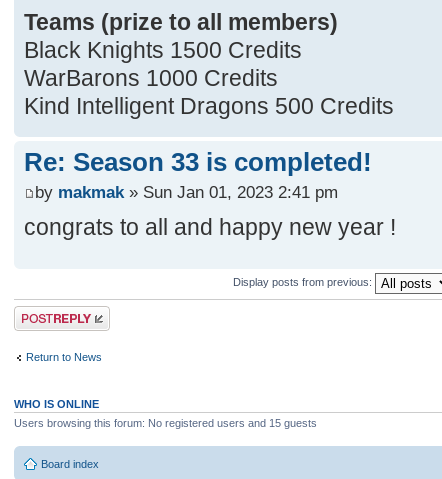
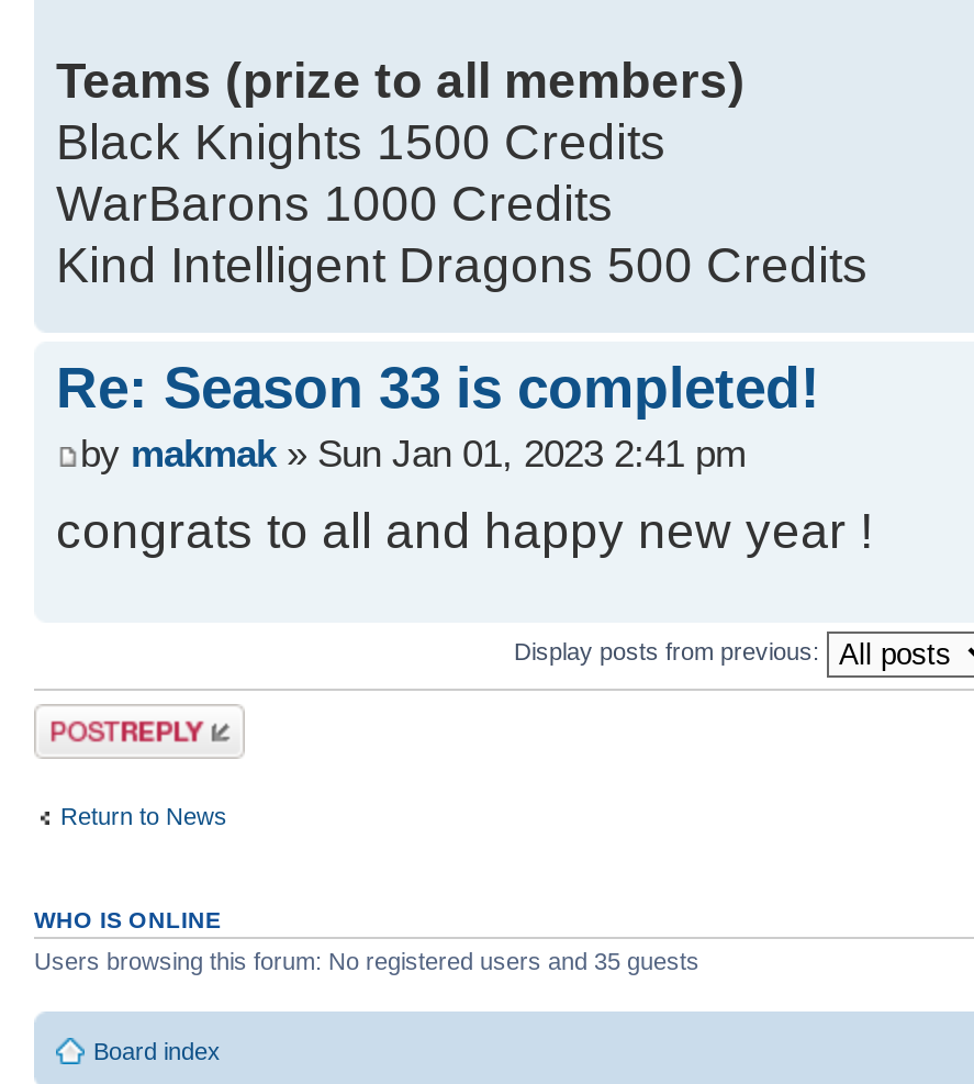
[14,417,317,429] Users browsing this forum: No registered users and 15 guests -> [34,947,699,973] Users browsing this forum: No registered users and 35 guests

